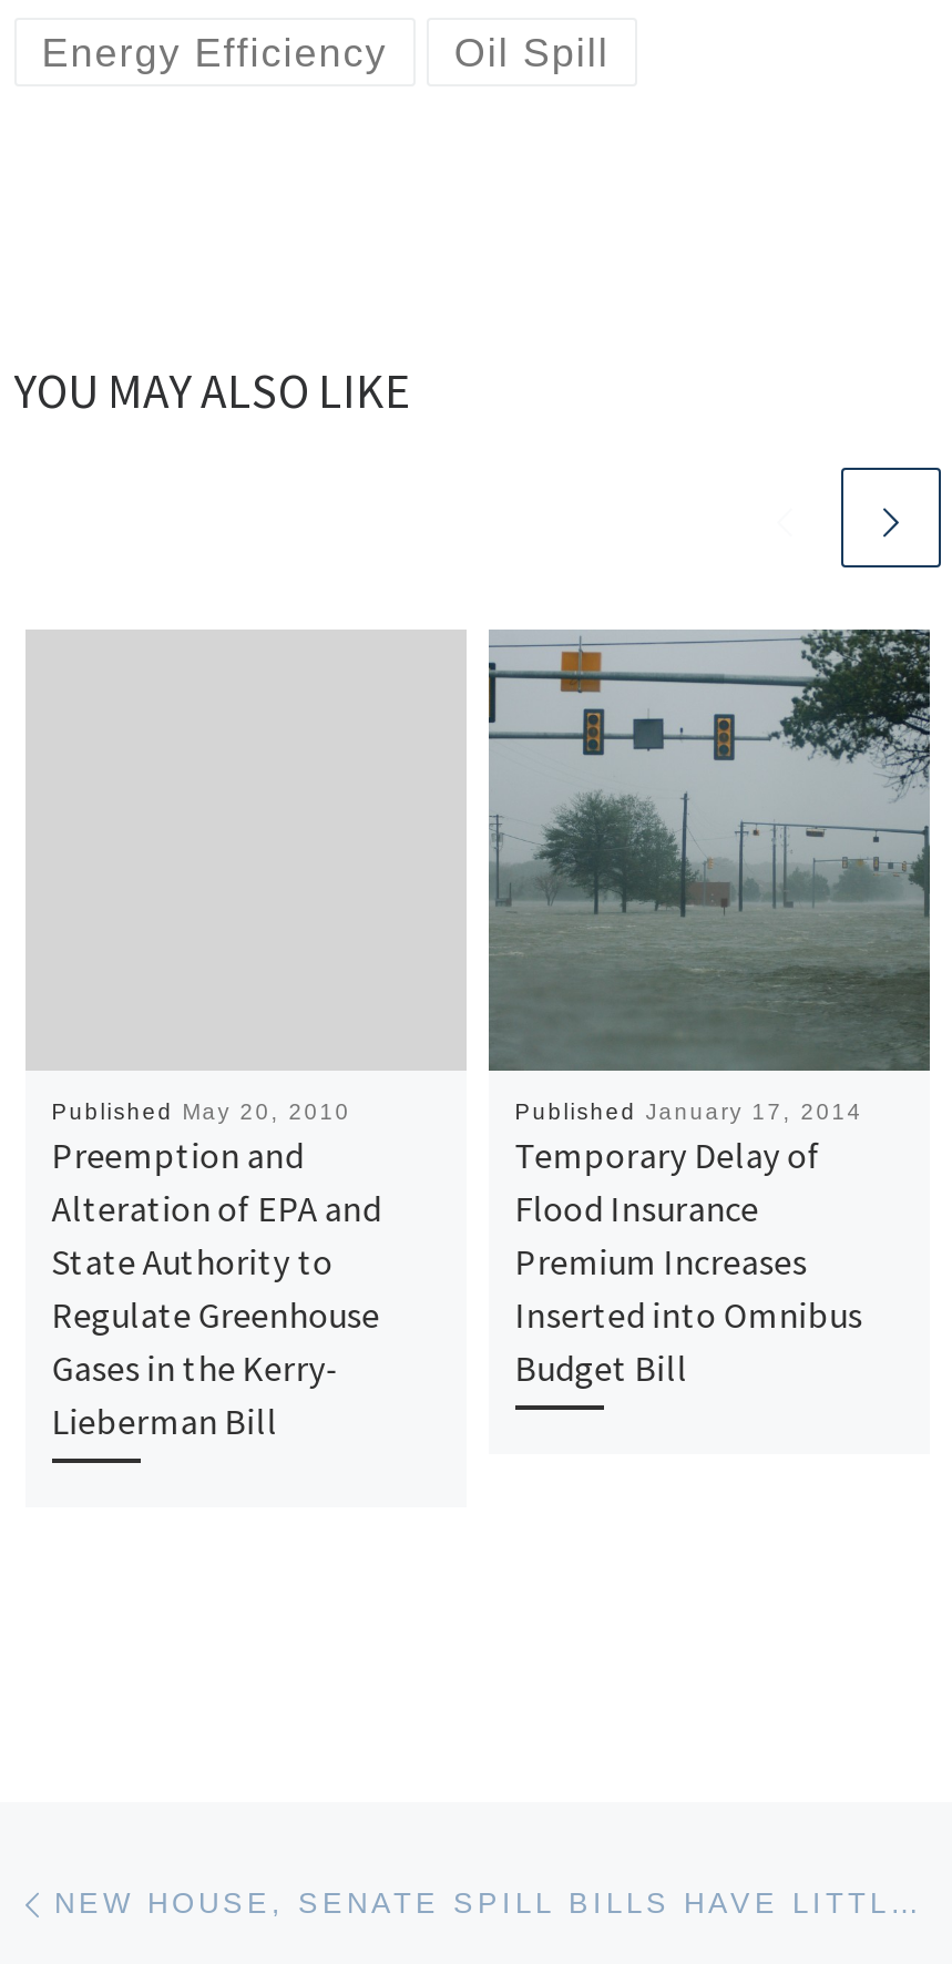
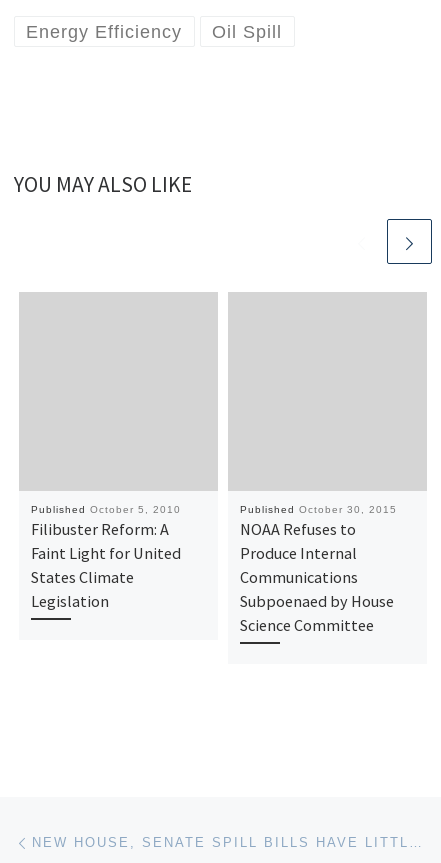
[487,627,932,1071] [image] -> none
[51,1100,382,1444] Published May 20, 2010 | Preemption and | Alteration of EPA and | State Authority to | Regulate Greenhouse | Gases in the Kerry- | Lieberman Bill -> [31,504,181,611] Published October 5, 2010 | Filibuster Reform: A | Faint Light for United | States Climate | Legislation
[515,1100,863,1391] Published January 17, 2014 | Temporary Delay of | Flood Insurance | Premium Increases | Inserted into Omnibus | Budget Bill -> [240,504,397,635] Published October 30, 2015 | NOAA Refuses to | Produce Internal | Communications | Subpoenaed by House | Science Committee

